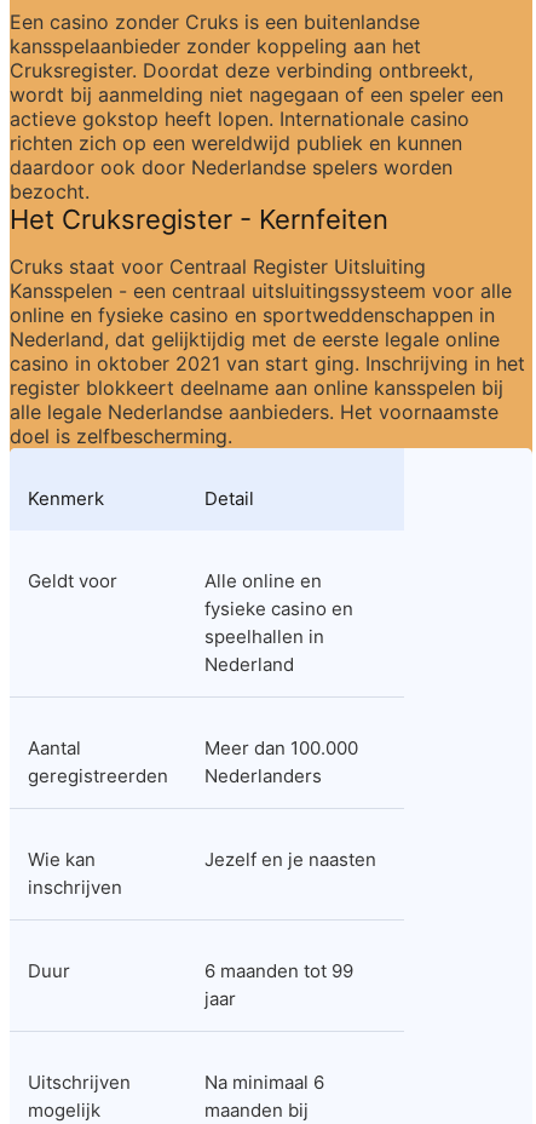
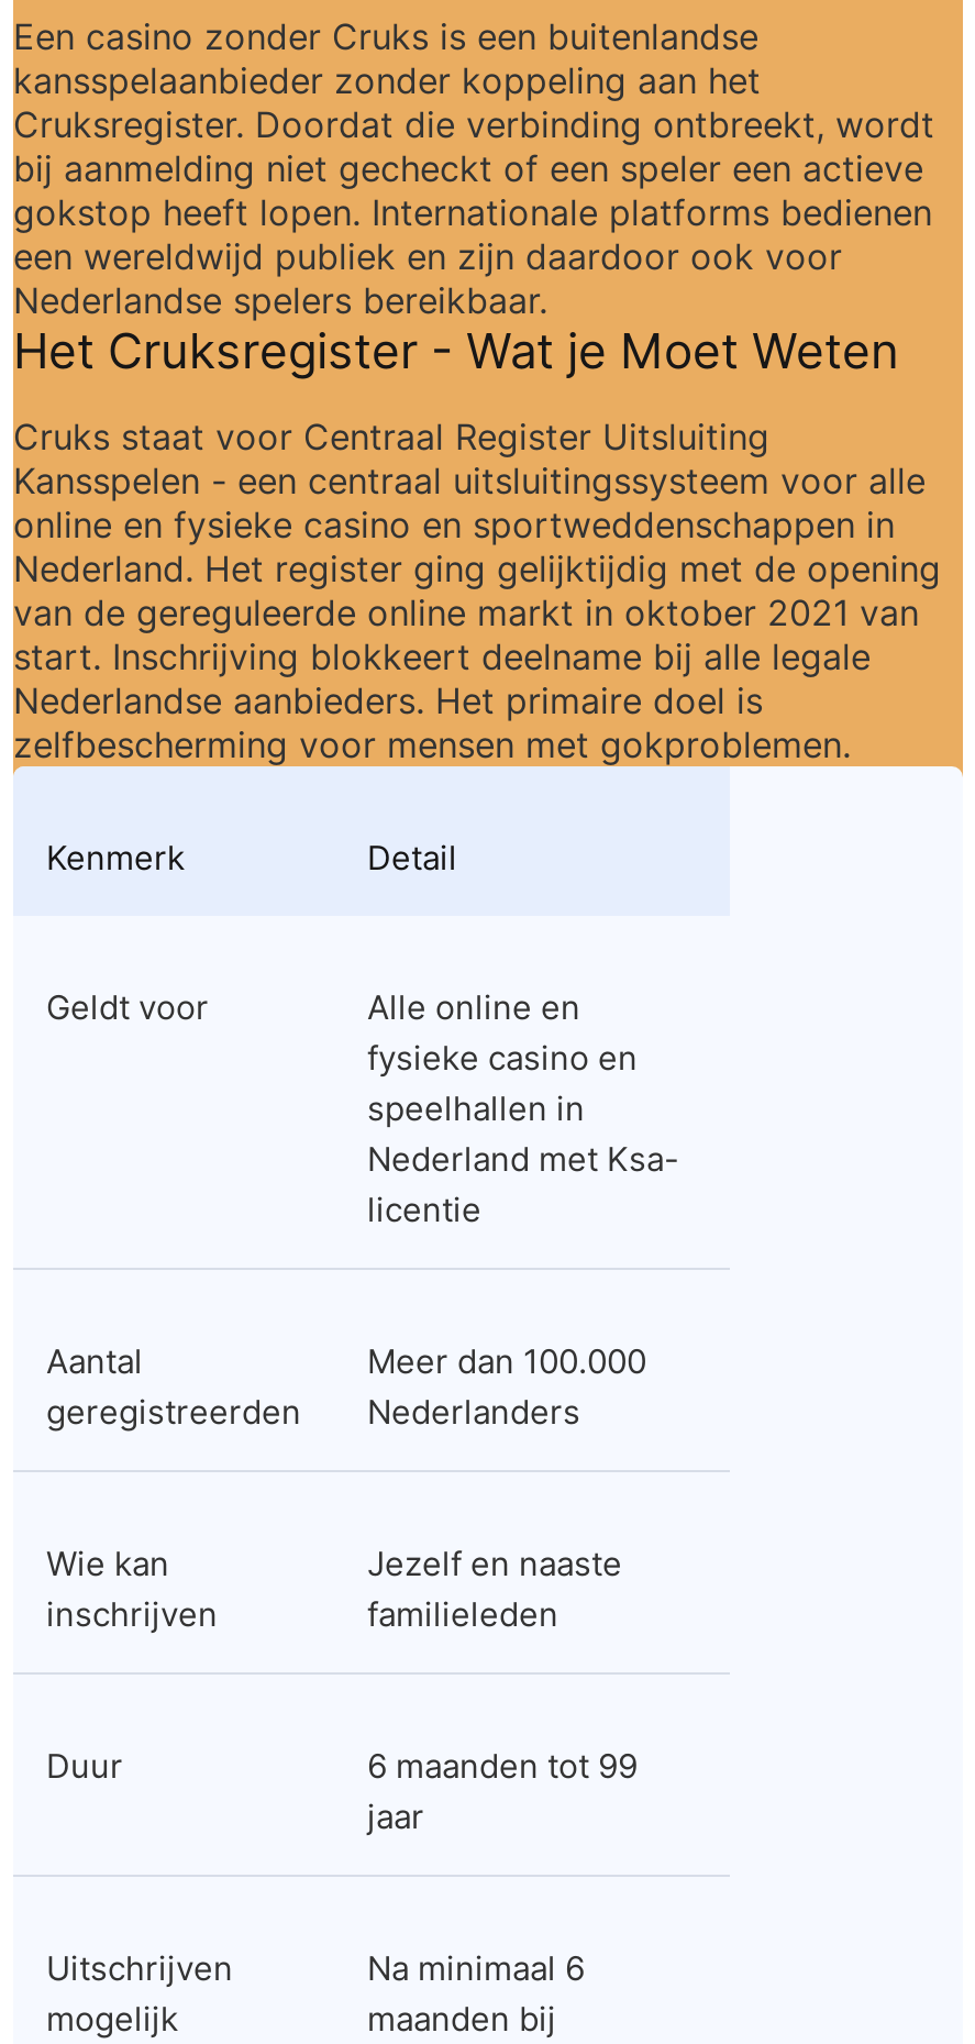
[10,58,503,235] Cruksregister. Doordat deze verbinding ontbreekt, | wordt bij aanmelding niet nagegaan of een speler een | actieve gokstop heeft lopen. Internationale casino | richten zich op een wereldwijd publiek en kunnen | daardoor ook door Nederlandse spelers worden | bezocht. | Het Cruksregister - Kernfeiten -> [13,102,934,379] Cruksregister. Doordat die verbinding ontbreekt, wordt | bij aanmelding niet gecheckt of een speler een actieve | gokstop heeft lopen. Internationale platforms bedienen | een wereldwijd publiek en zijn daardoor ook voor | Nederlandse spelers bereikbaar. | Het Cruksregister - Wat je Moet Weten
moved [10,254,512,327] -> [13,415,926,546]: Cruks staat voor Centraal Register Uitsluiting | Kansspelen - een centraal uitsluitingssysteem voor alle | online en fysieke casino en sportweddenschappen in
[10,327,525,448] Nederland, dat gelijktijdig met de eerste legale online | casino in oktober 2021 van start ging. Inschrijving in het | register blokkeert deelname aan online kansspelen bij | alle legale Nederlandse aanbieders. Het voornaamste | doel is zelfbescherming. -> [13,546,941,766] Nederland. Het register ging gelijktijdig met de opening | van de gereguleerde online markt in oktober 2021 van | start. Inschrijving blokkeert deelname bij alle legale | Nederlandse aanbieders. Het primaire doel is | zelfbescherming voor mensen met gokproblemen.
moved [28,487,353,648] -> [46,837,638,1129]: Kenmerk | Detail | Geldt voor | Alle online en | fysieke casino en | speelhallen in
[204,653,294,676] Nederland -> [367,1138,679,1230] Nederland met Ksa- | licentie
[204,848,376,871] Jezelf en je naasten -> [367,1543,622,1635] Jezelf en naaste | familieleden

